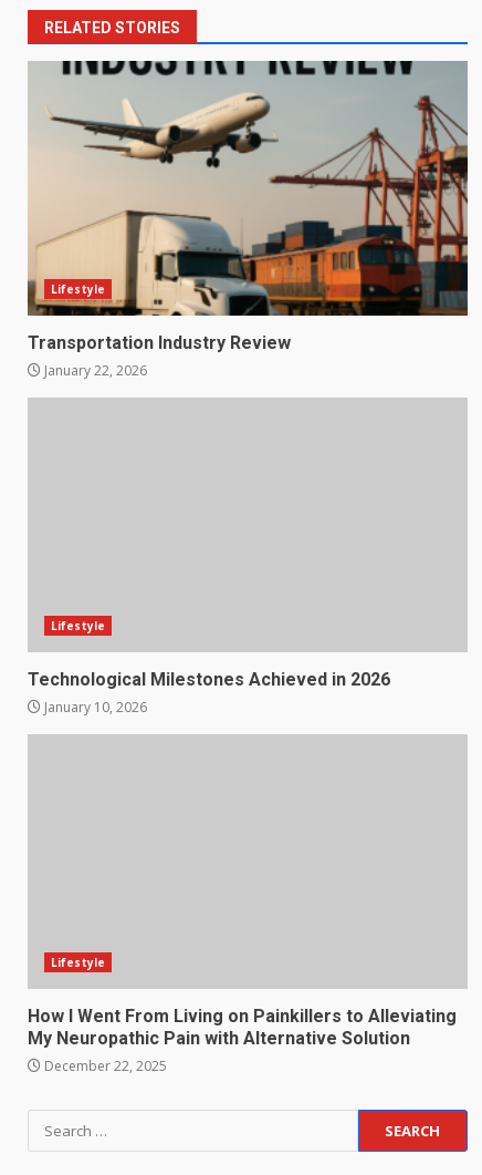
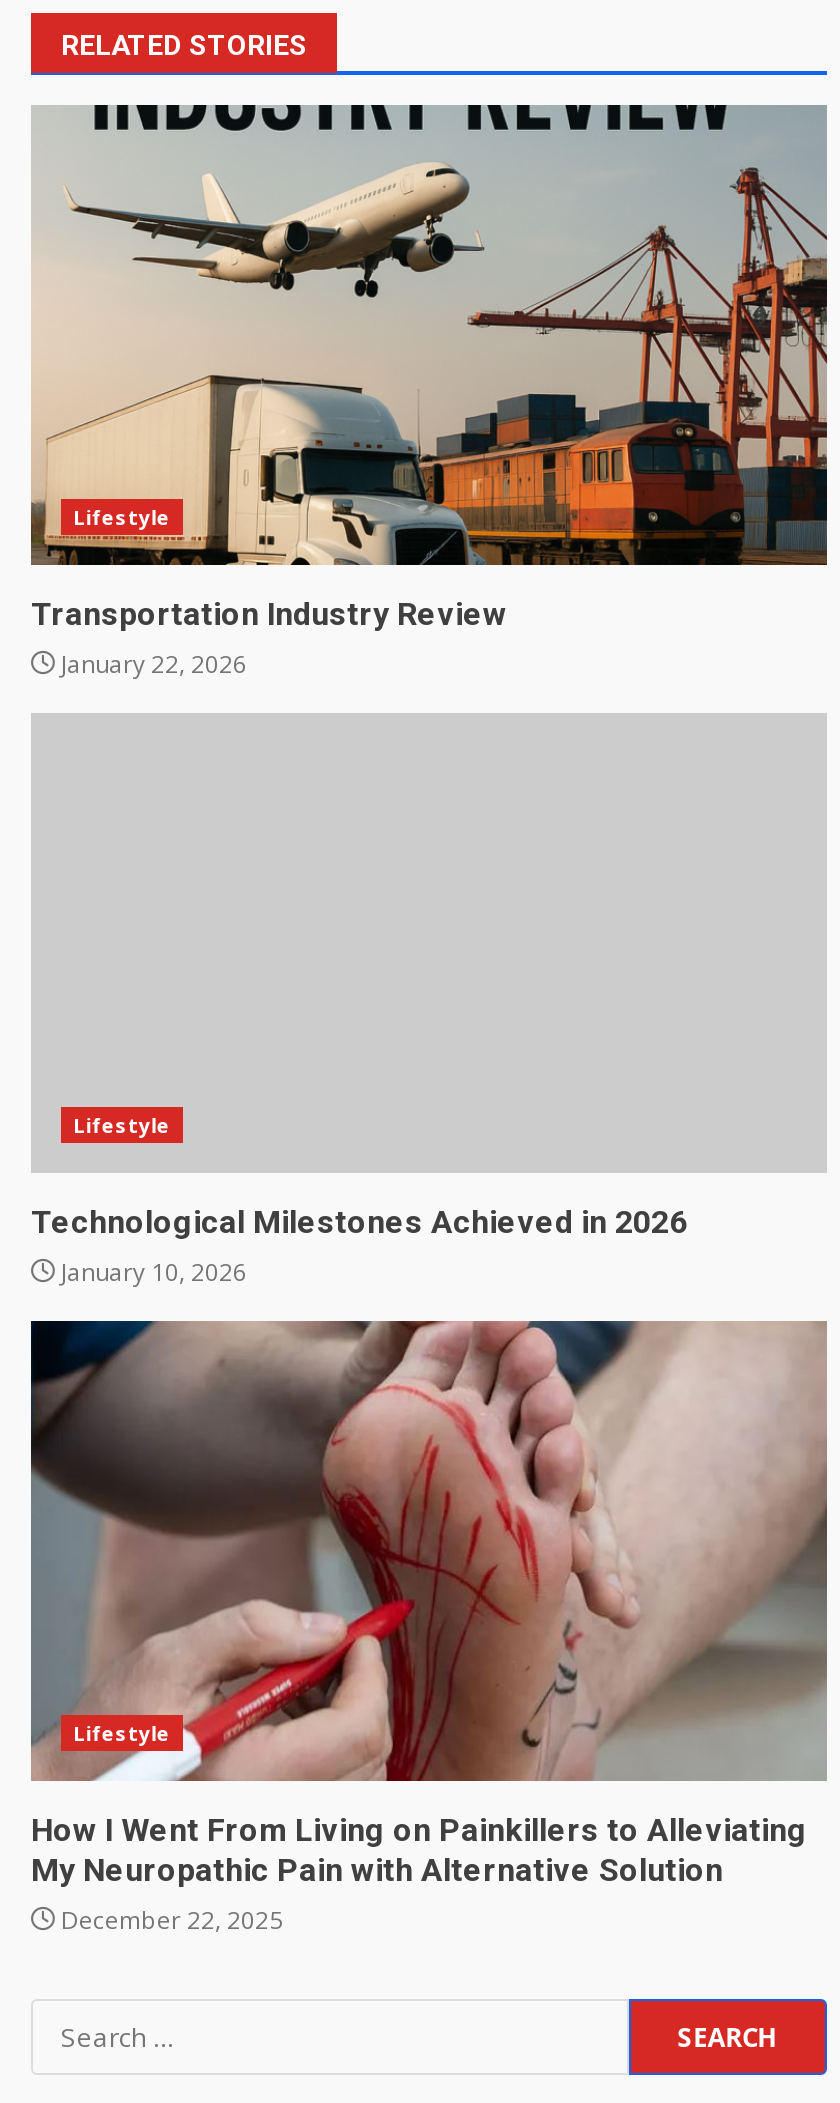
none -> [29,1319,827,1783] [image]

